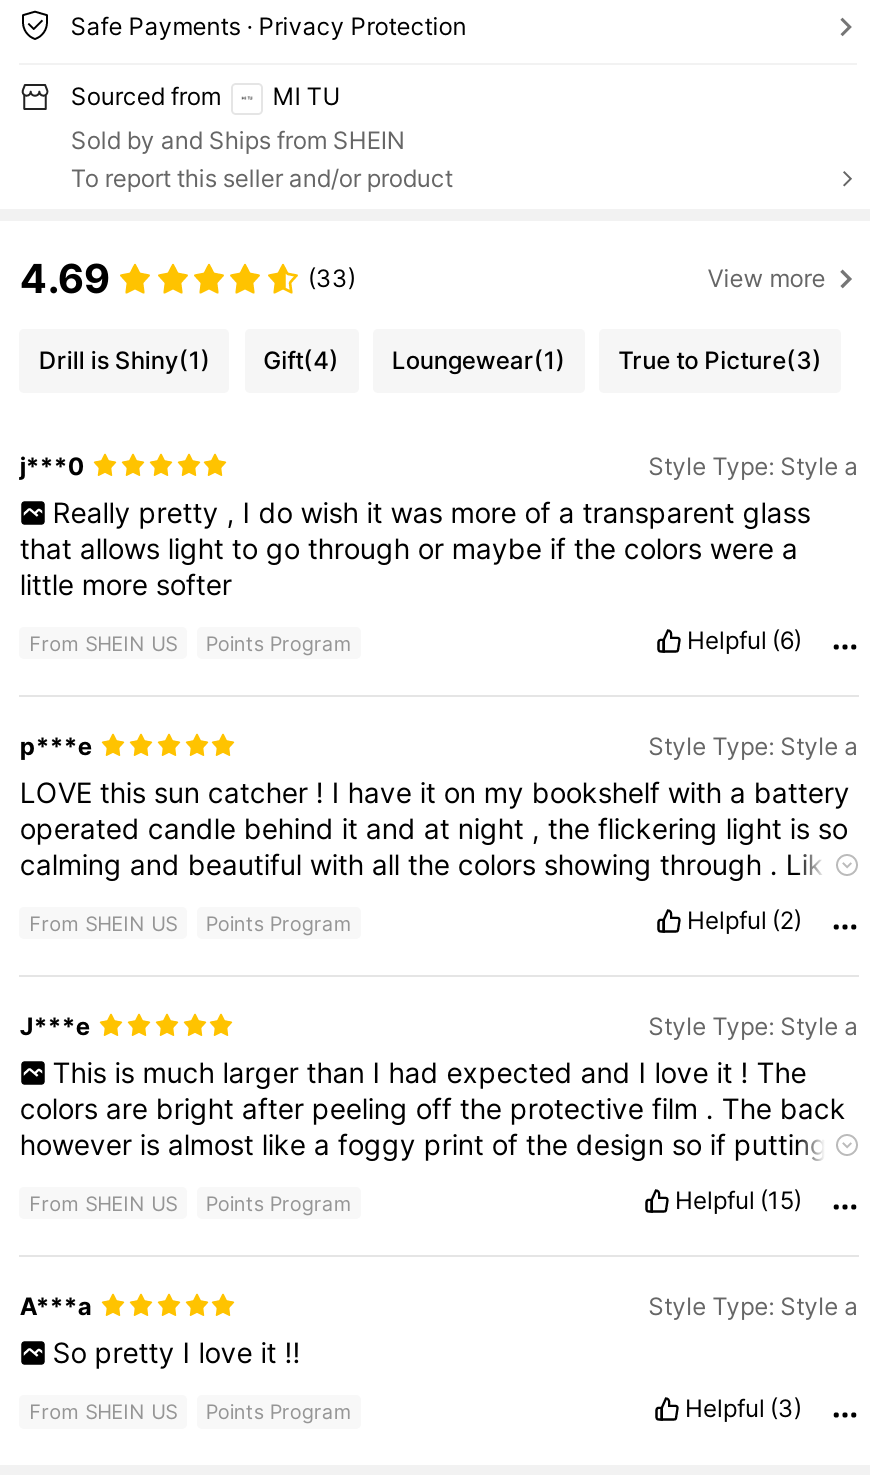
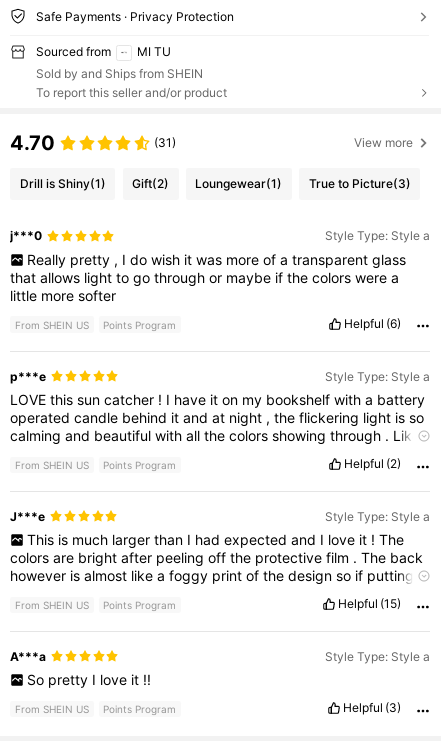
[20,256,110,304] 4.69 -> [10,131,55,155] 4.70
[308,264,356,294] (33) -> [154,135,176,150] (31)
[39,345,822,375] Drill is Shiny(1) Gift(4) Loungewear(1) True to Picture(3) -> [20,176,411,191] Drill is Shiny(1) Gift(2) Loungewear(1) True to Picture(3)

